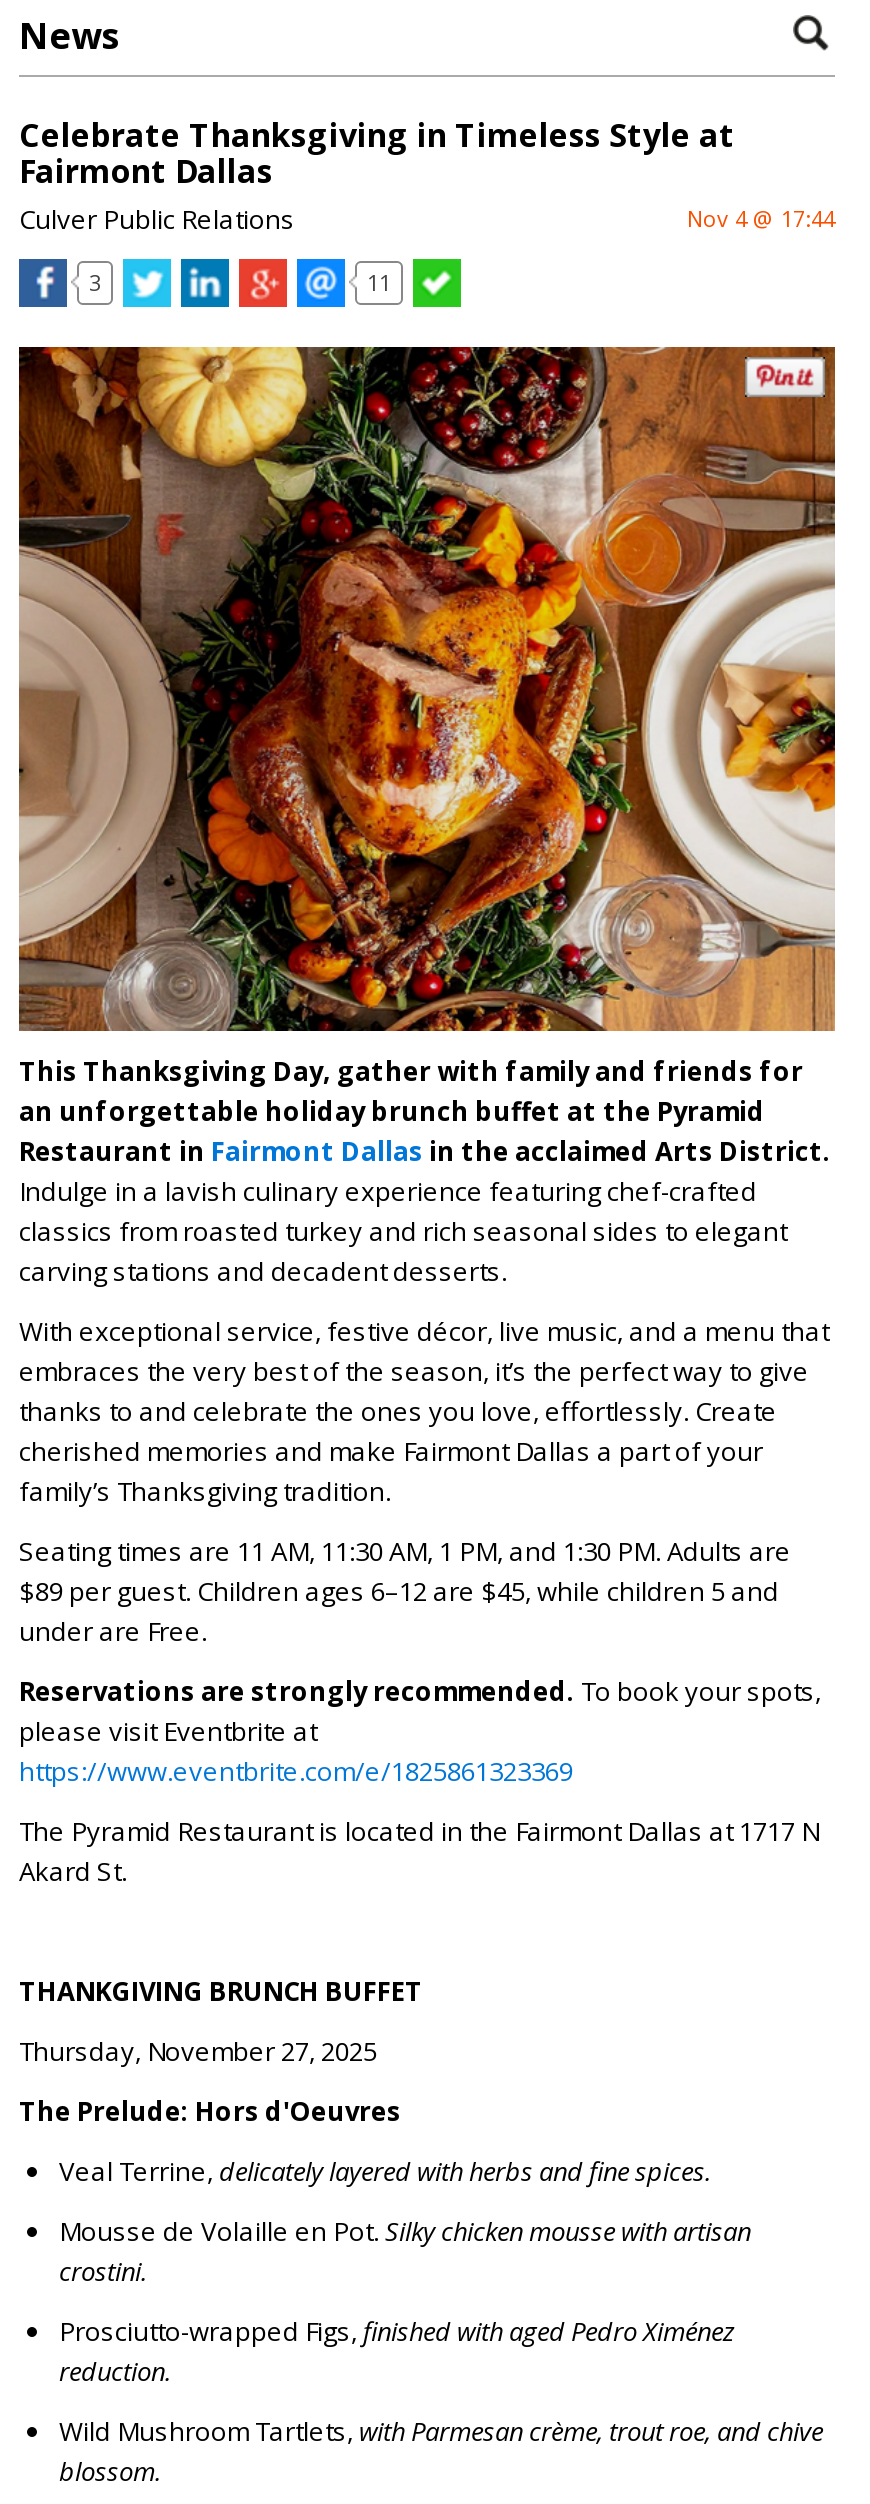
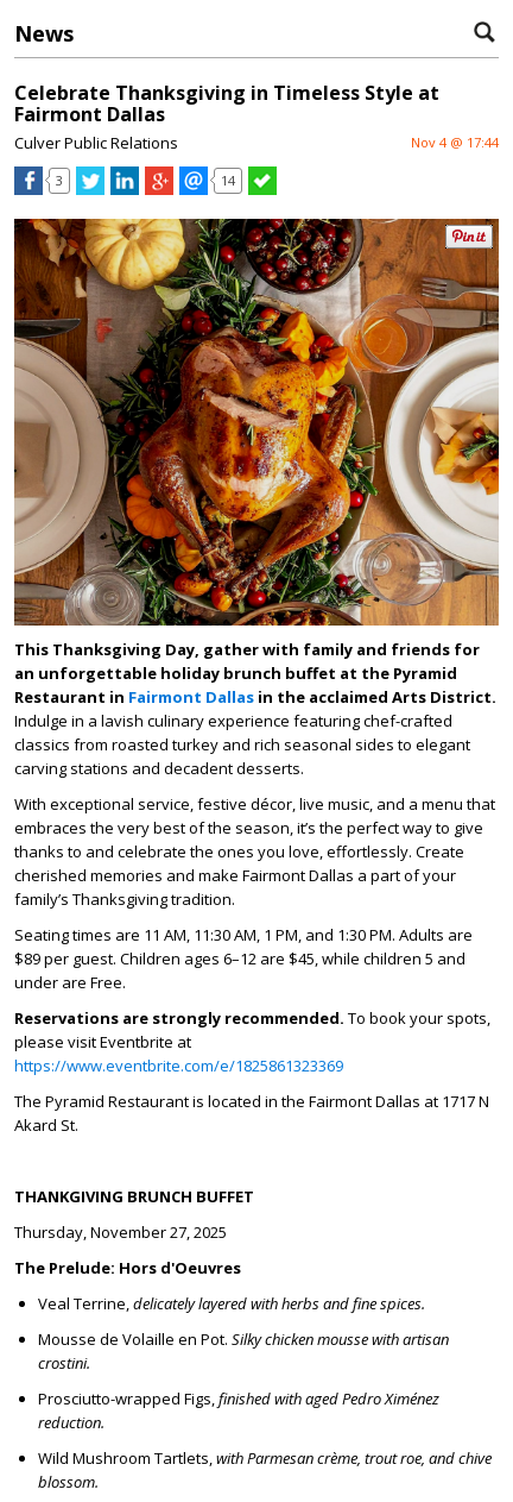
[367,266,391,296] 11 -> [221,171,235,188] 14

